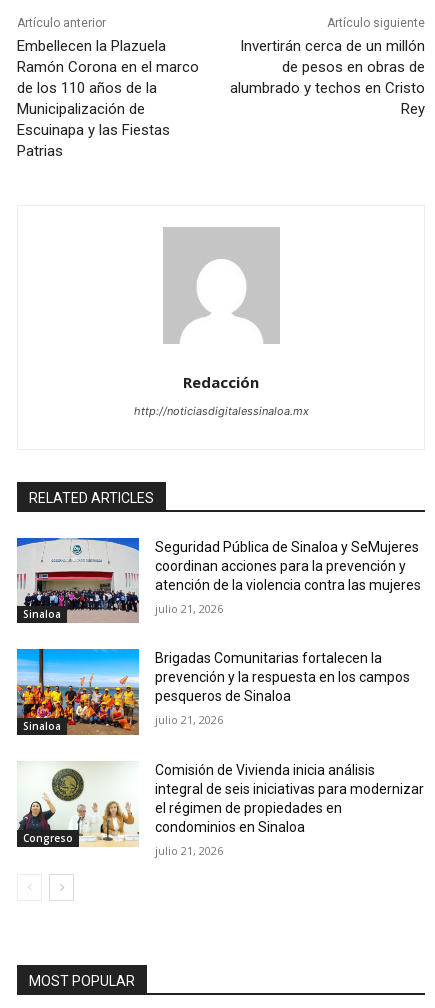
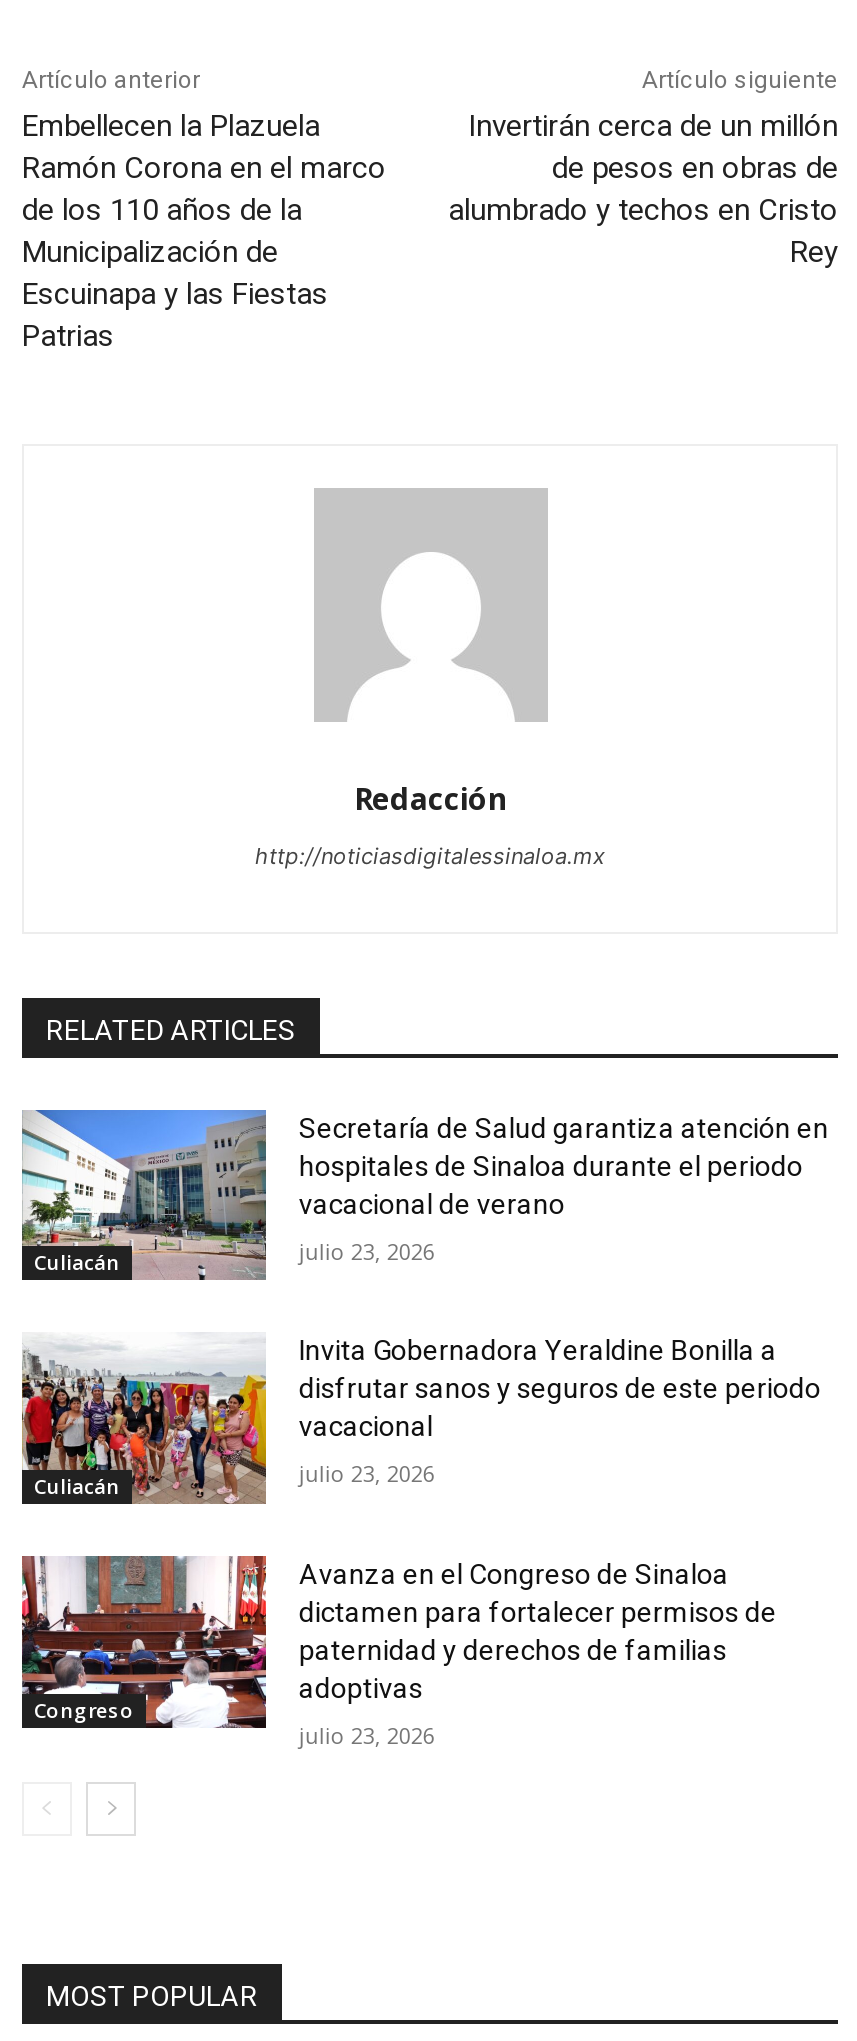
[16,537,140,623] [image] | Sinaloa -> [20,1108,268,1280] [image] | Culiacán
[155,539,421,593] Seguridad Pública de Sinaloa y SeMujeres | coordinan acciones para la prevención y | atención de la violencia contra las mujeres -> [299,1111,829,1219] Secretaría de Salud garantiza atención en | hospitales de Sinaloa durante el periodo | vacacional de verano
[155,601,223,616] julio 21, 2026 -> [299,1235,435,1265] julio 23, 2026
[16,648,140,735] [image] | Sinaloa -> [20,1332,268,1504] [image] | Culiacán
[155,650,410,704] Brigadas Comunitarias fortalecen la | prevención y la respuesta en los campos | pesqueros de Sinaloa -> [299,1334,821,1442] Invita Gobernadora Yeraldine Bonilla a | disfrutar sanos y seguros de este periodo | vacacional
[155,712,223,727] julio 21, 2026 -> [299,1458,435,1488] julio 23, 2026
[17,761,424,848] [image] | Comisión de Vivienda inicia análisis | integral de seis iniciativas para modernizar | el régimen de propiedades en | condominios en Sinaloa -> [20,1554,777,1730] [image] | Avanza en el Congreso de Sinaloa | dictamen para fortalecer permisos de | paternidad y derechos de familias | adoptivas
[155,843,223,858] julio 21, 2026 -> [299,1720,435,1750] julio 23, 2026

